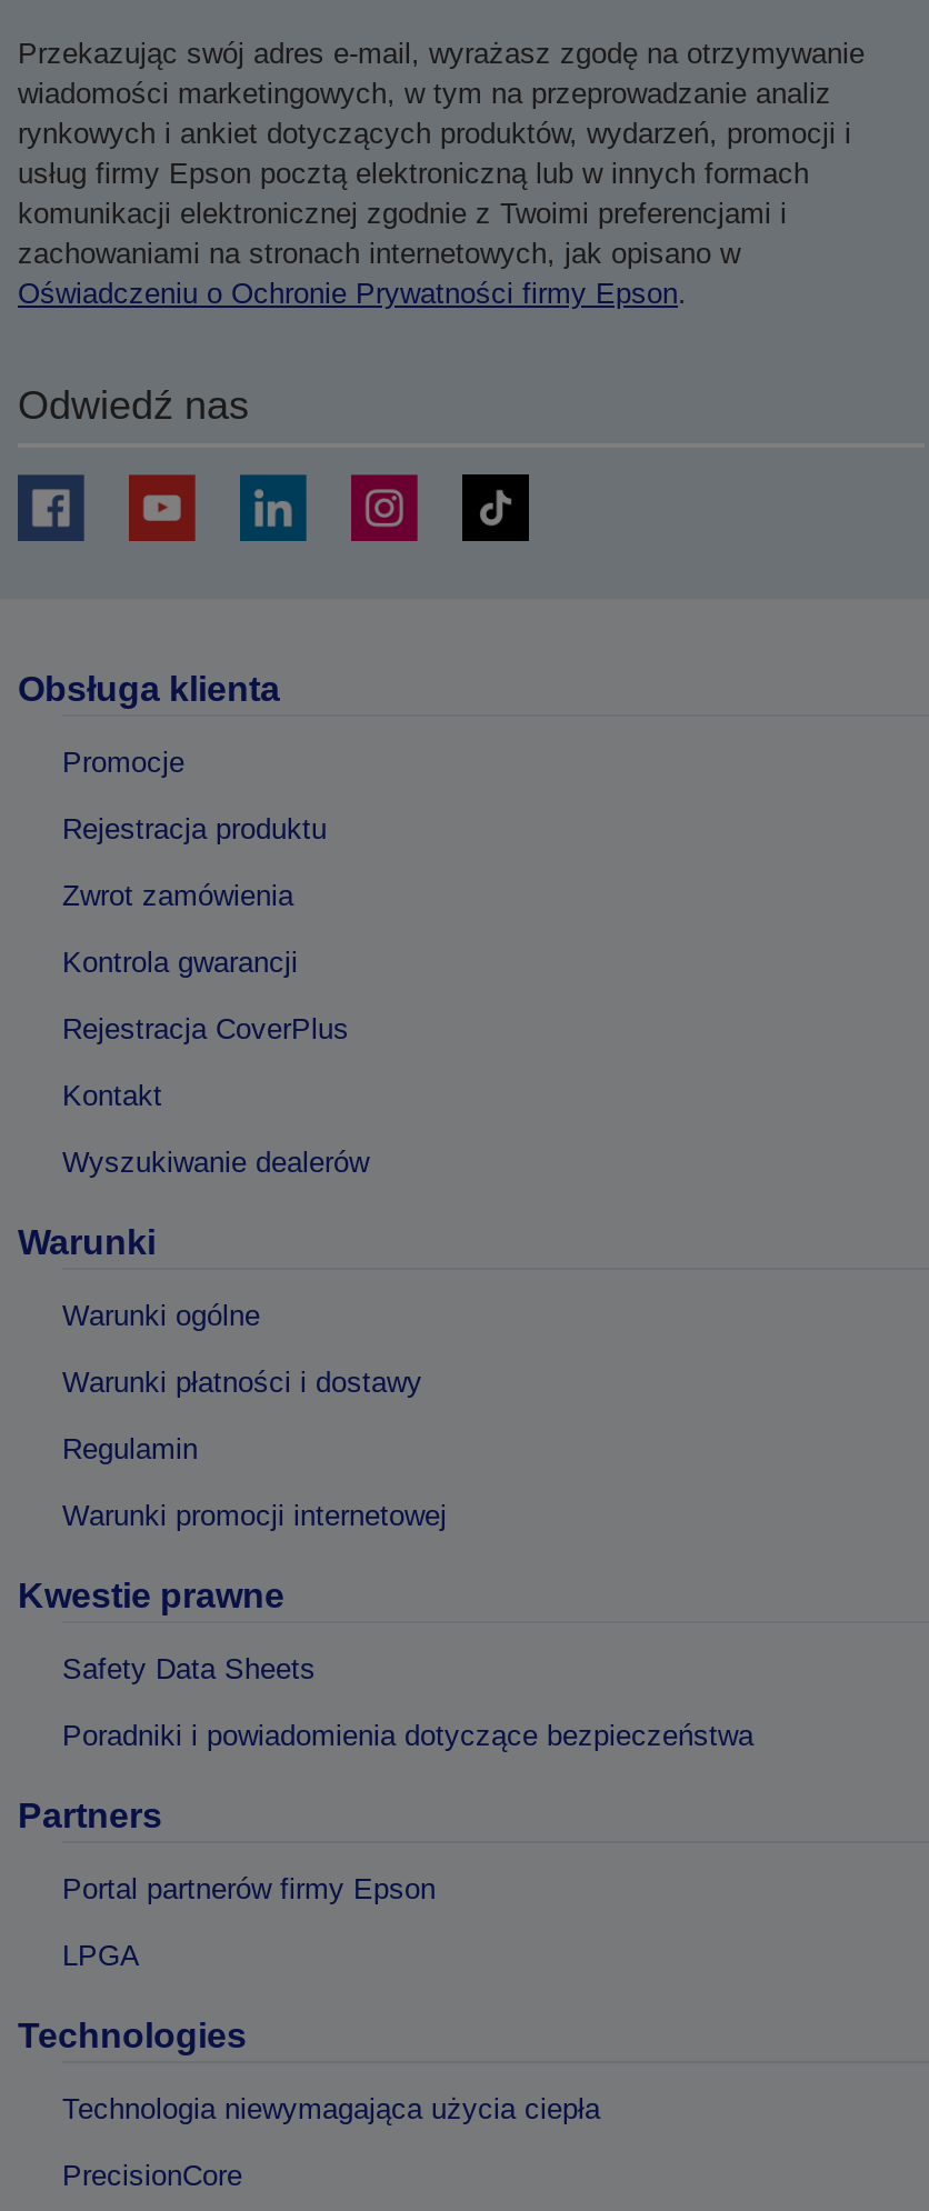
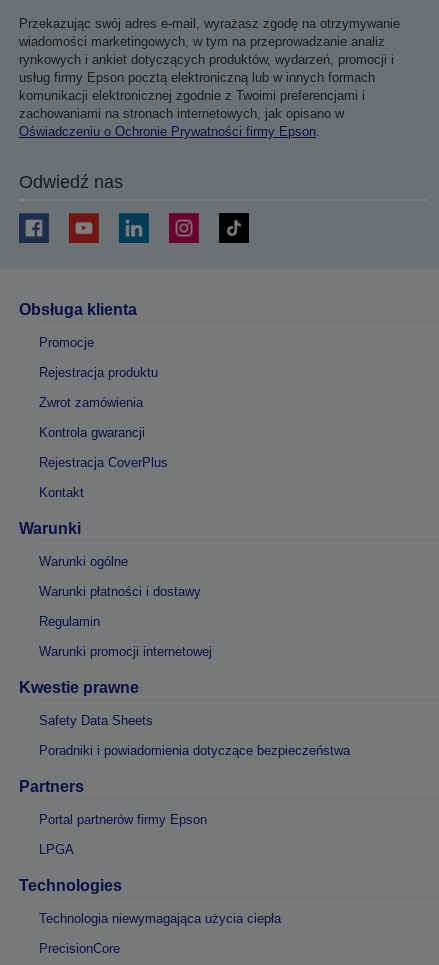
[62,1145,369,1179] Wyszukiwanie dealerów -> none

